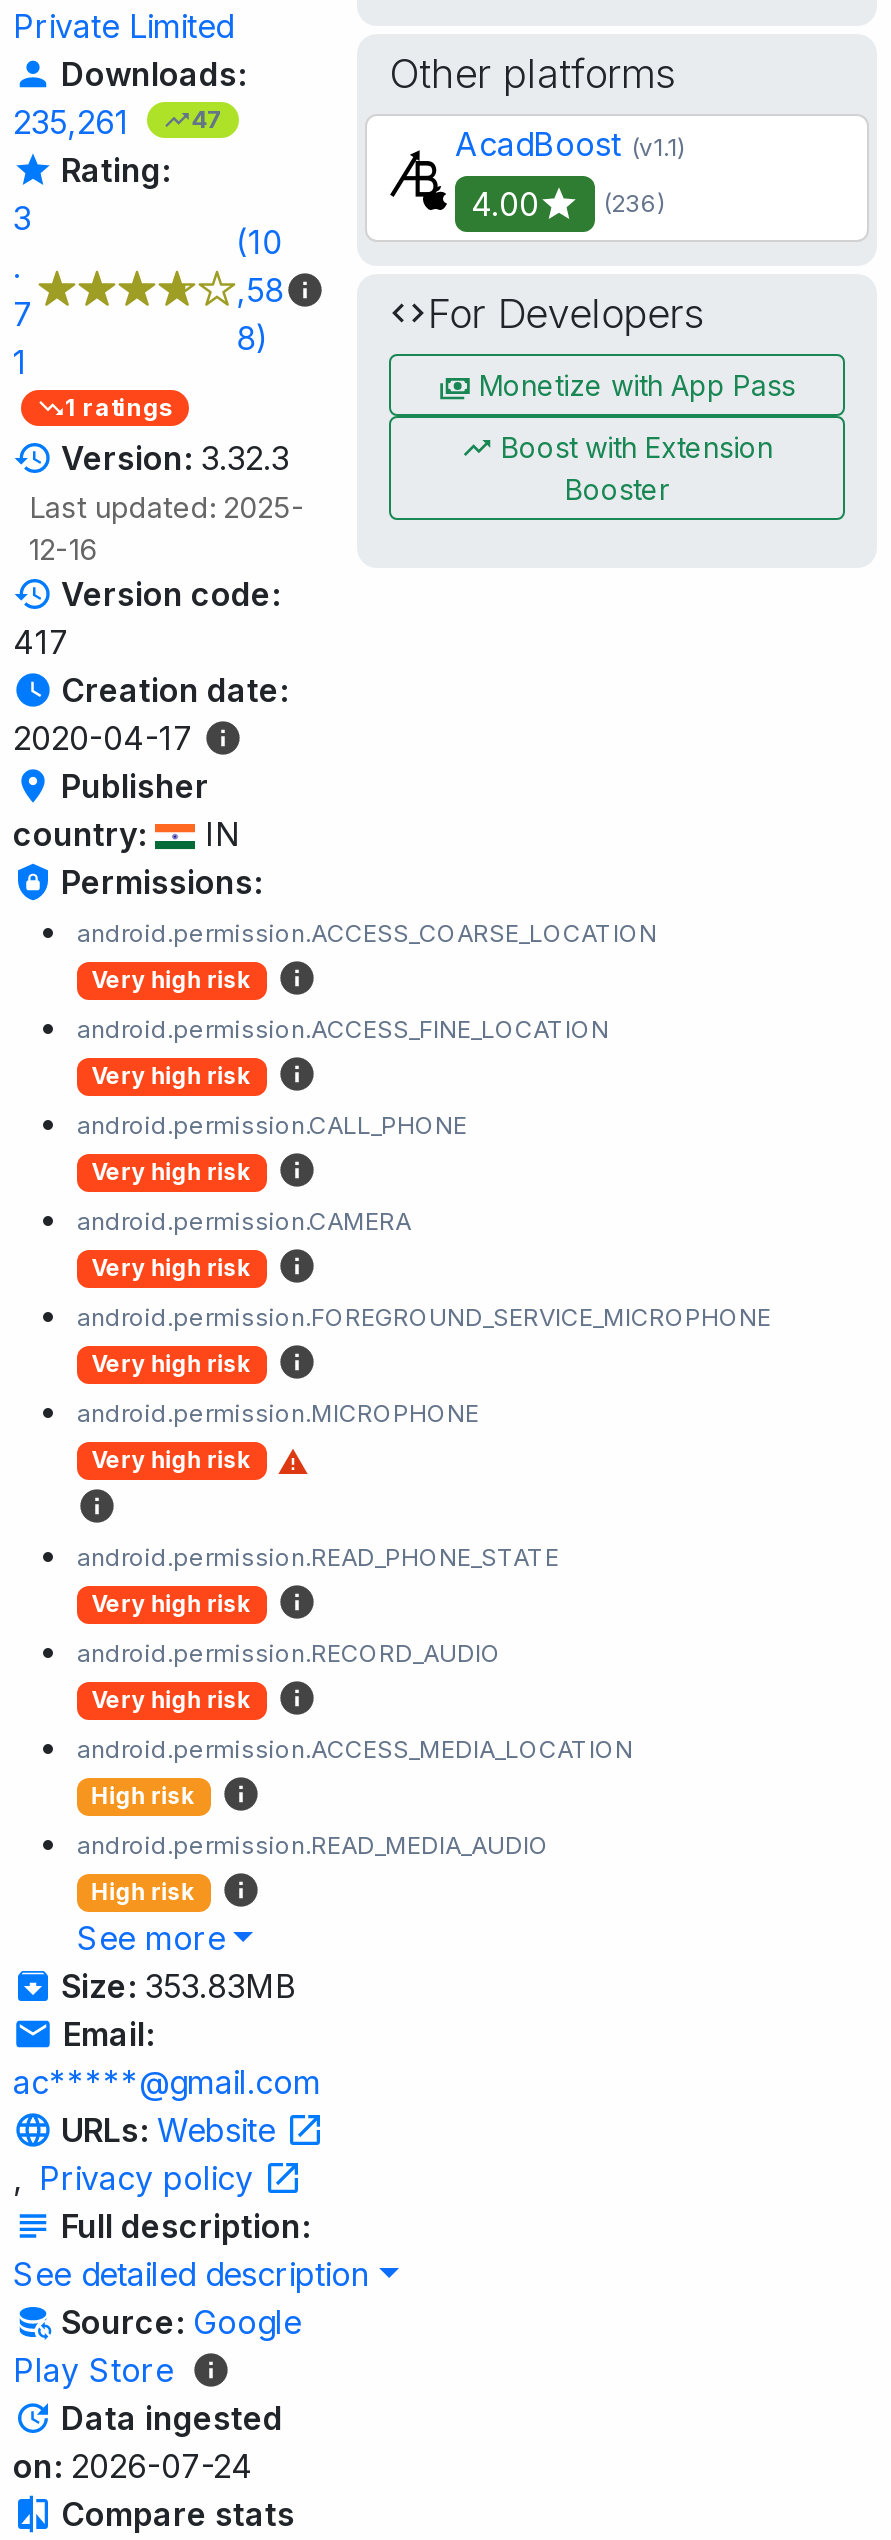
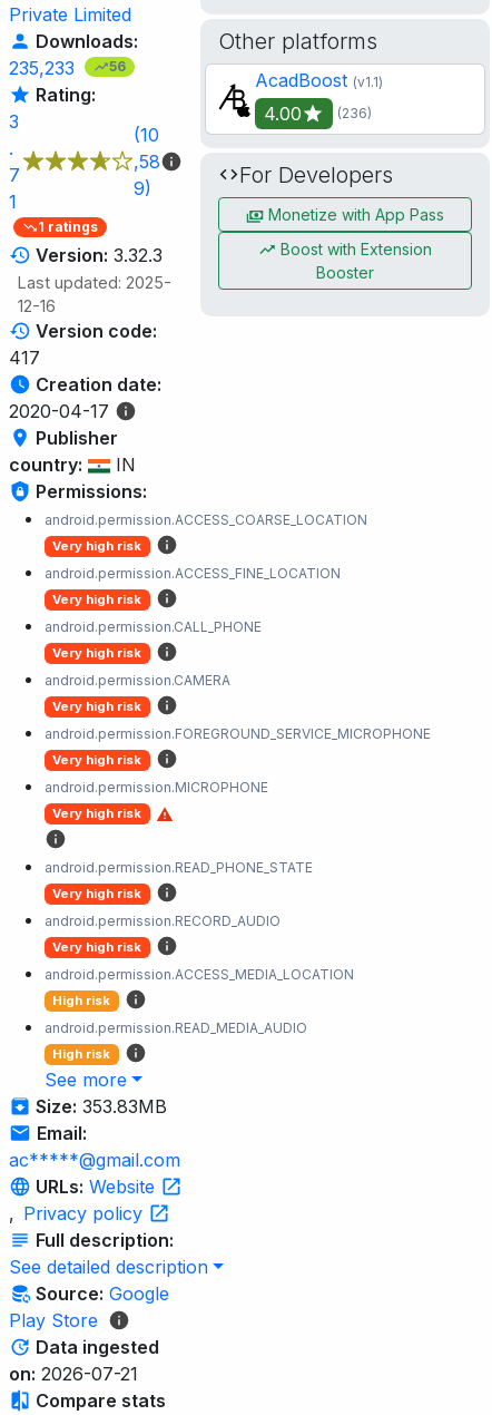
[13,102,139,142] 235,261 -> [9,57,80,79] 235,233
[191,104,223,134] 47 -> [109,58,126,75] 56
[236,318,268,358] 8) -> [133,177,151,199] 9)
[13,2446,253,2486] on: 2026-07-24 -> [9,1363,138,1385] on: 2026-07-21

